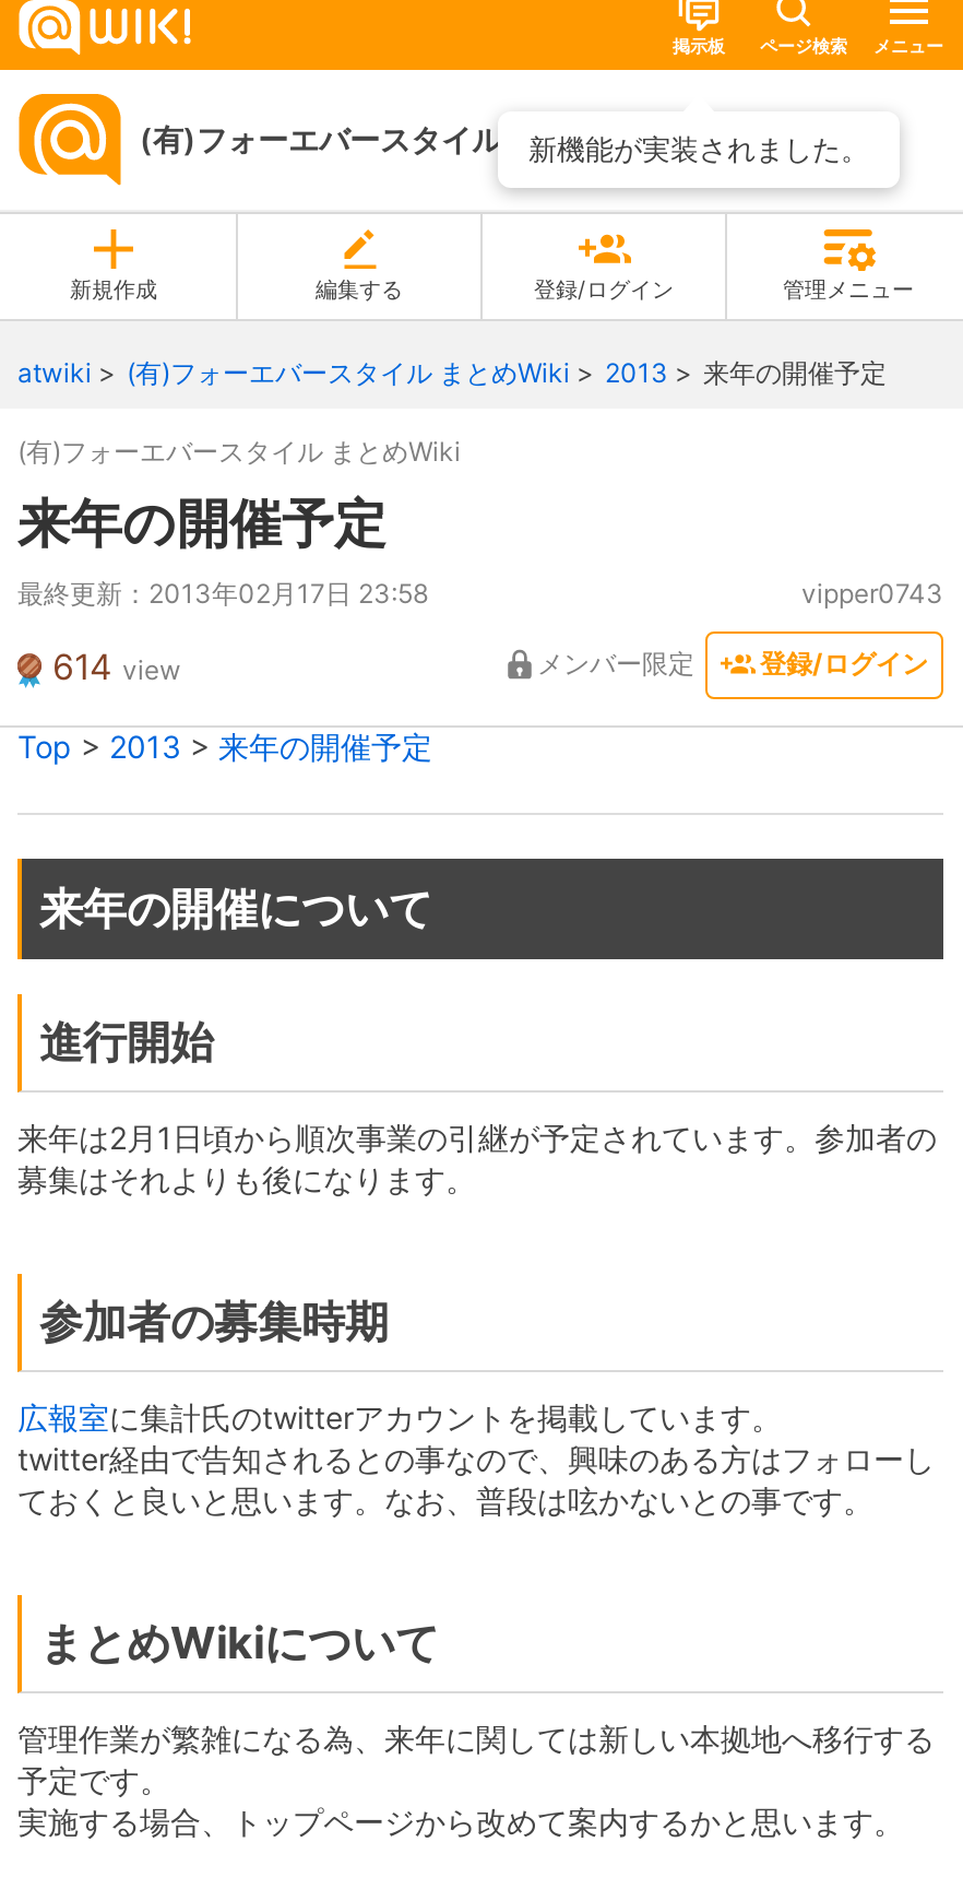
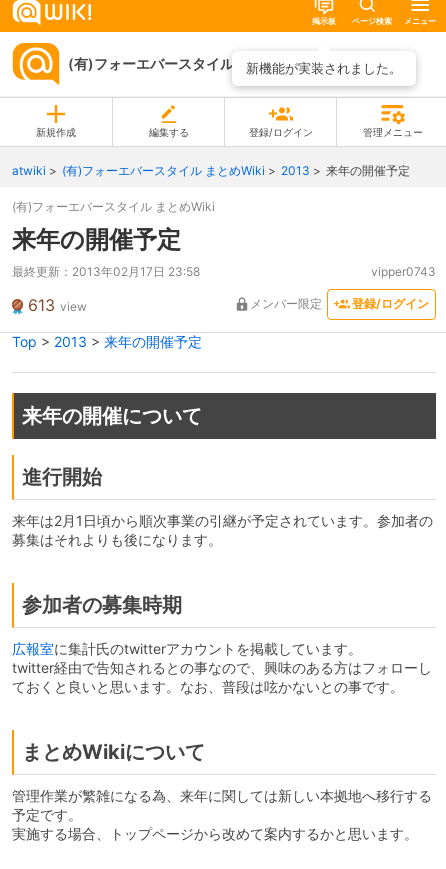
[52,643,181,687] 614 view -> [28,294,87,314] 613 view

